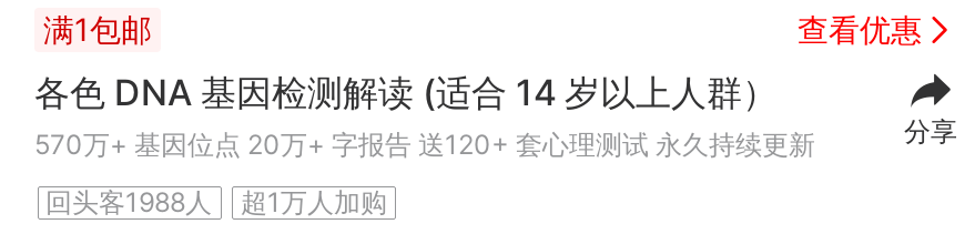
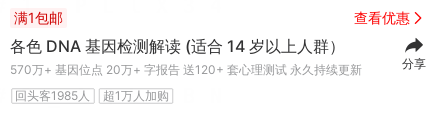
[45,185,387,218] 回头客1988人 超1万人加购 -> [15,88,169,103] 回头客1985人 超1万人加购

